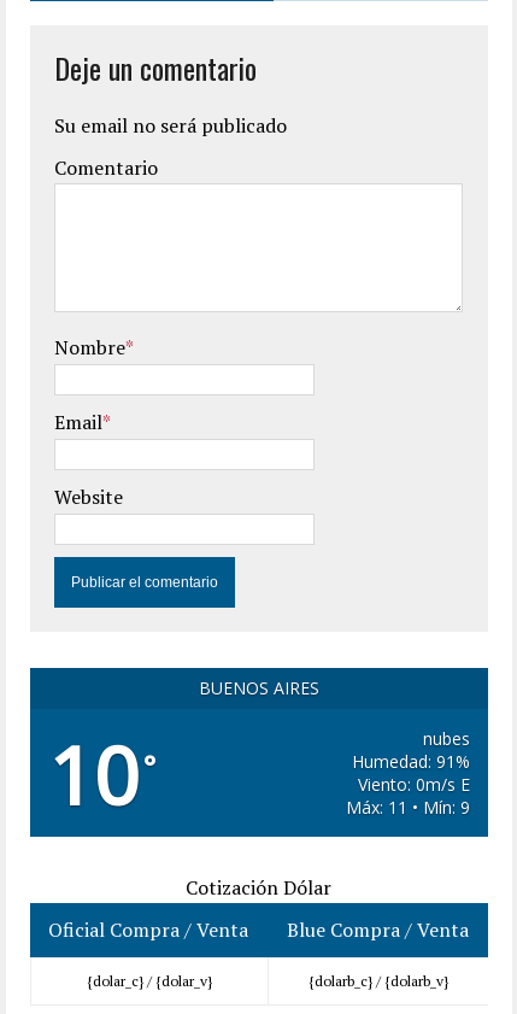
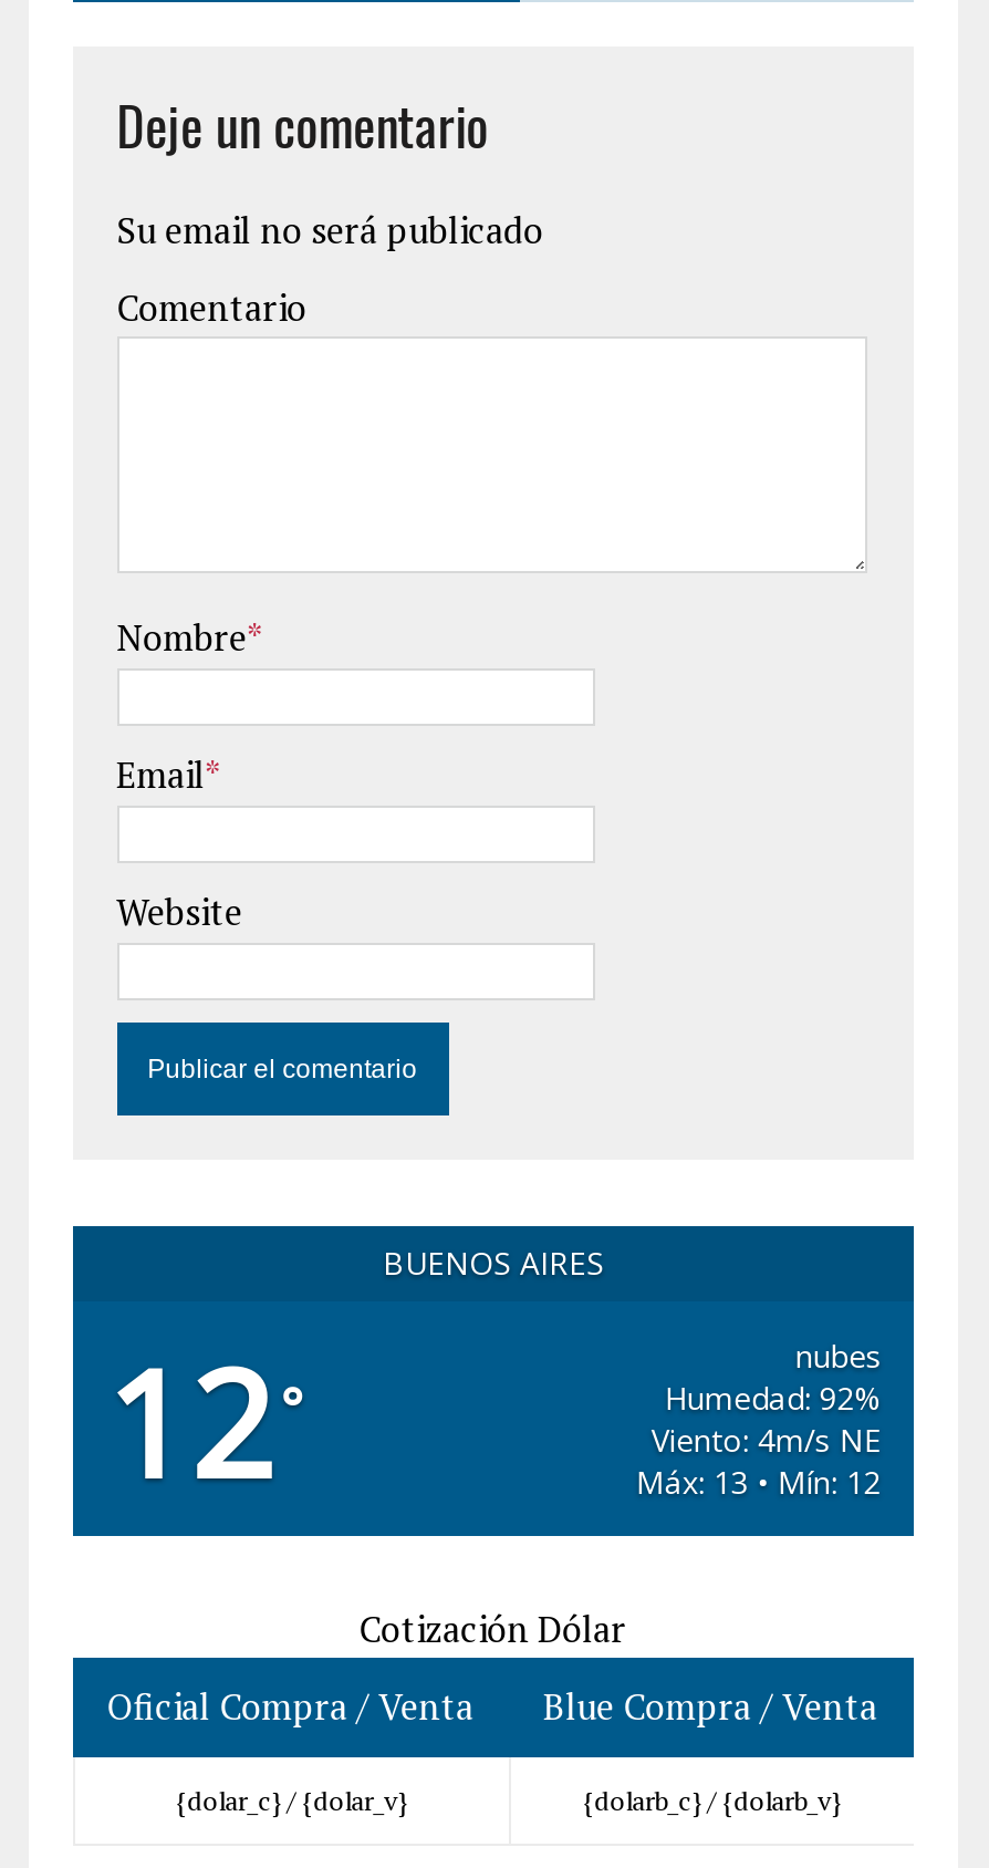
[48,720,155,828] 10 ° -> [105,1321,302,1521] 12 °
[352,750,470,773] Humedad: 91% -> [665,1377,881,1419] Humedad: 92%
[358,773,470,796] Viento: 0m/s E -> [651,1419,881,1461] Viento: 4m/s NE
[346,796,470,819] Máx: 11 • Mín: 9 -> [636,1461,881,1503] Máx: 13 • Mín: 12

